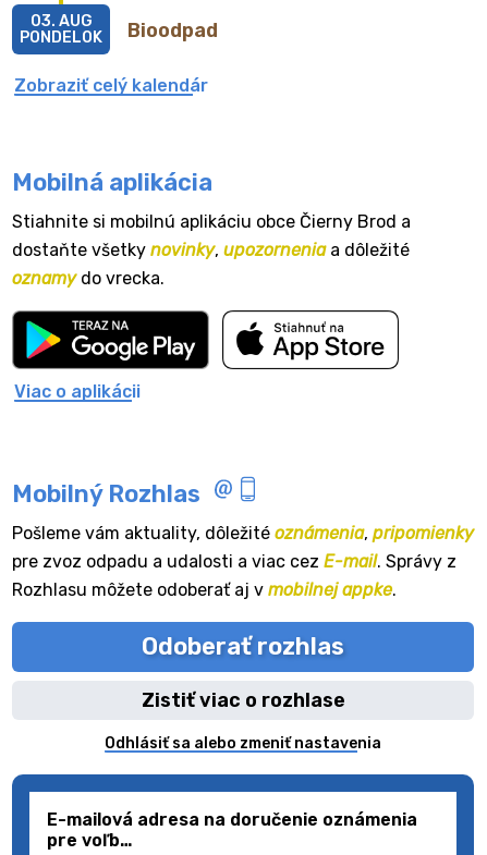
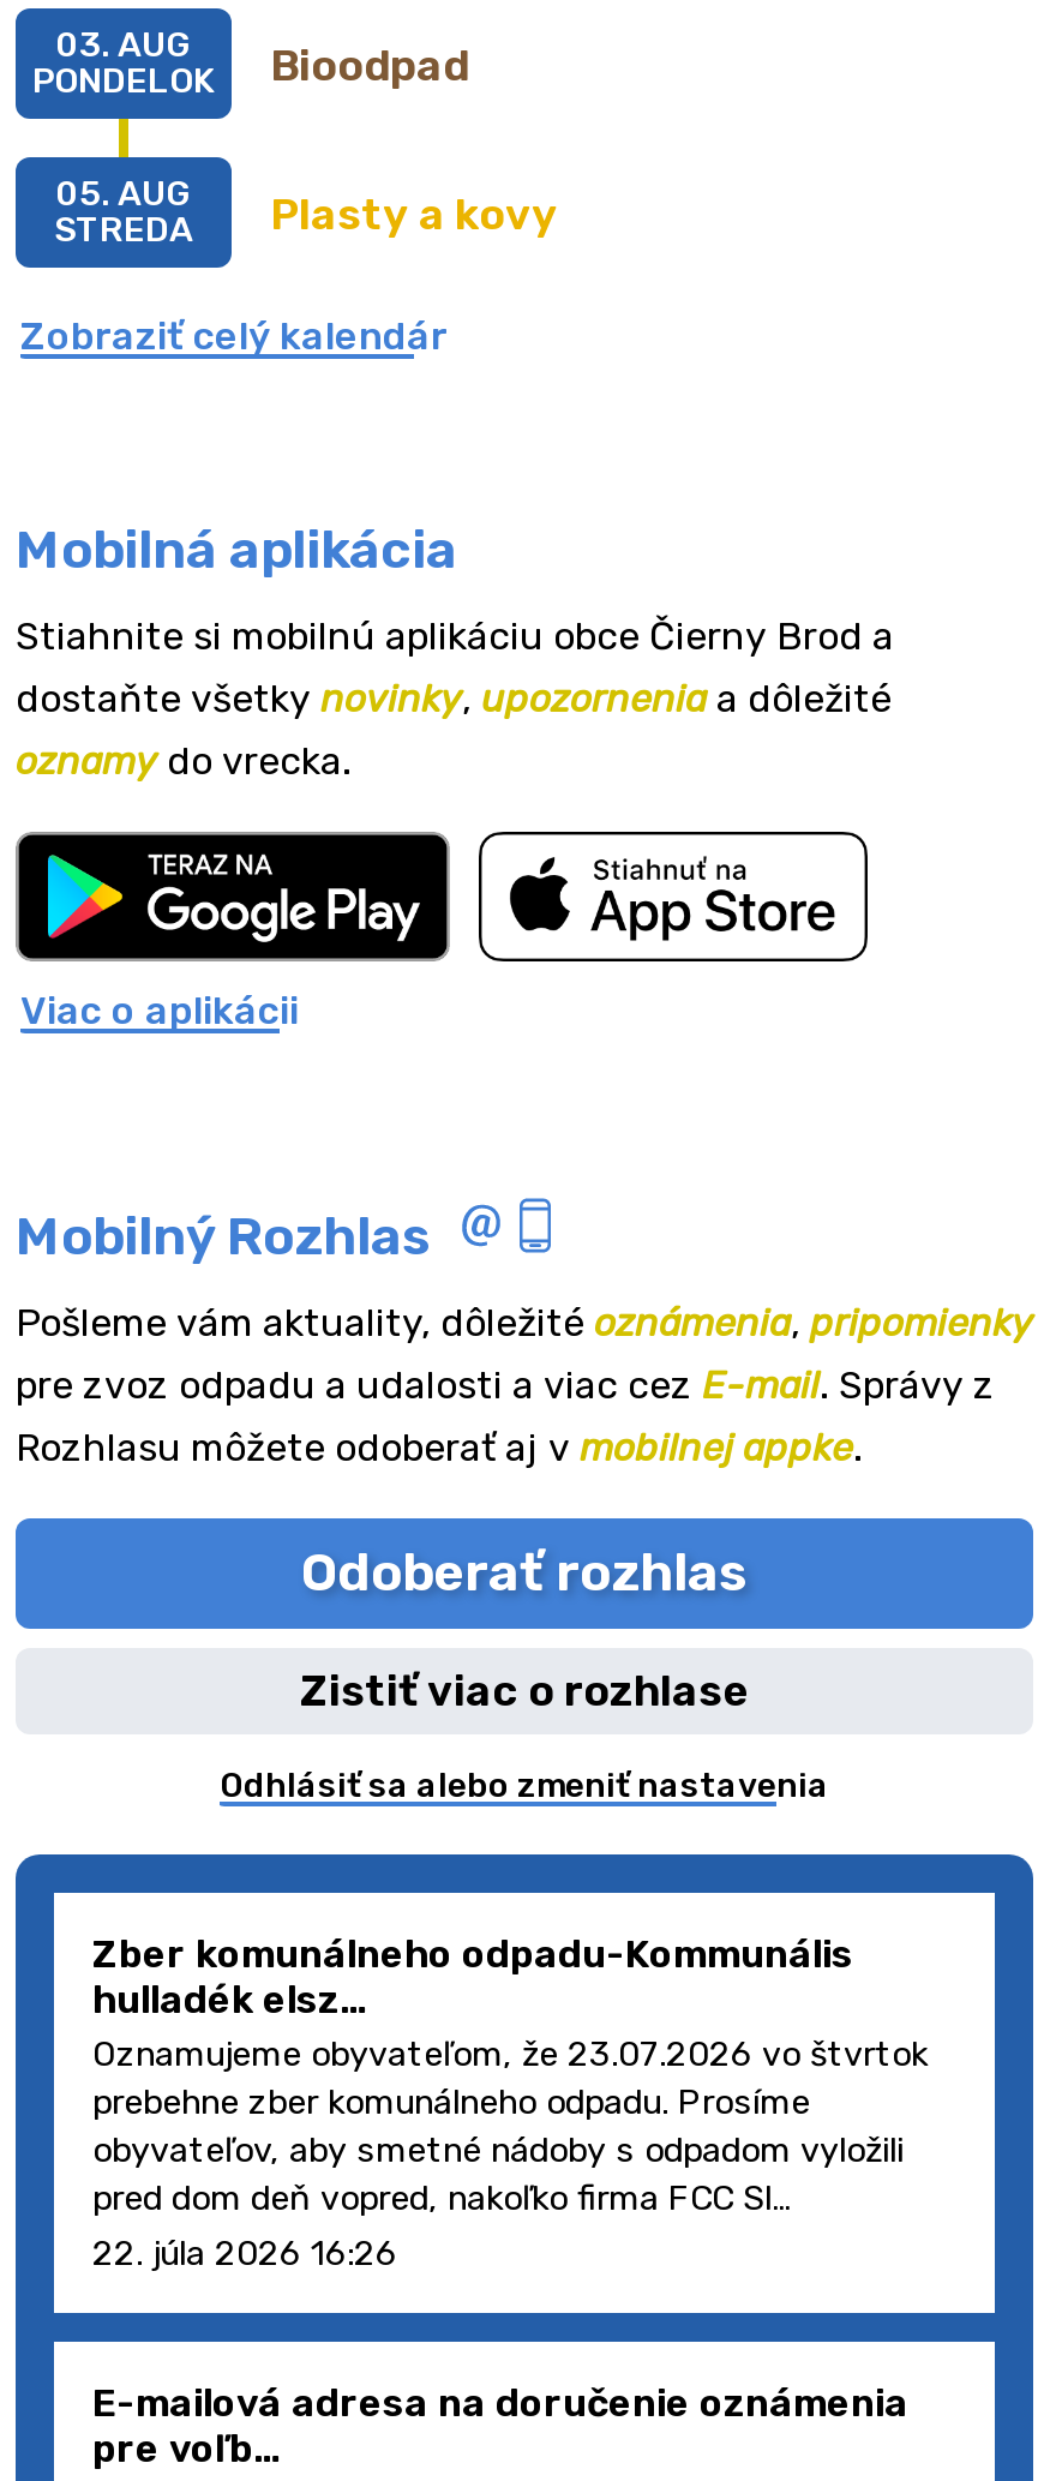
none -> [54,174,558,251] Plasty a kovy | 05. AUG | STREDA
none -> [92,1931,928,2275] Zber komunálneho odpadu-Kommunális | hulladék elsz… | Oznamujeme obyvateľom, že 23.07.2026 vo štvrtok | prebehne zber komunálneho odpadu. Prosíme | obyvateľov, aby smetné nádoby s odpadom vyložili | pred dom deň vopred, nakoľko firma FCC Sl… | 22. júla 2026 16:26

